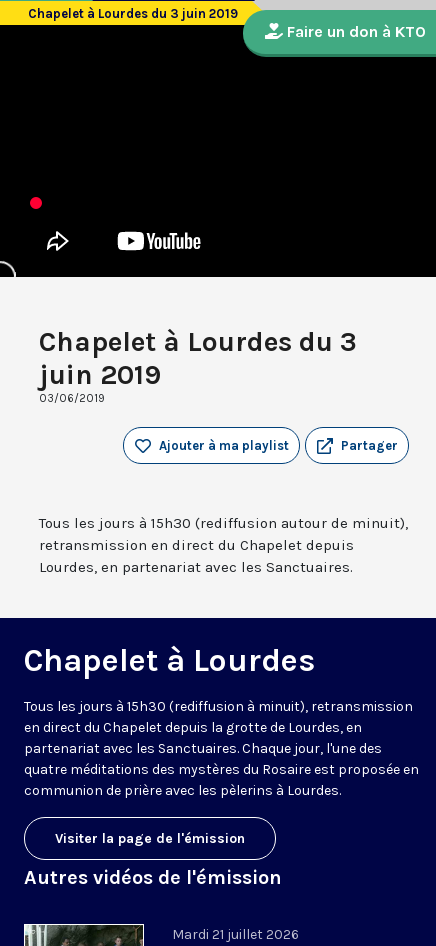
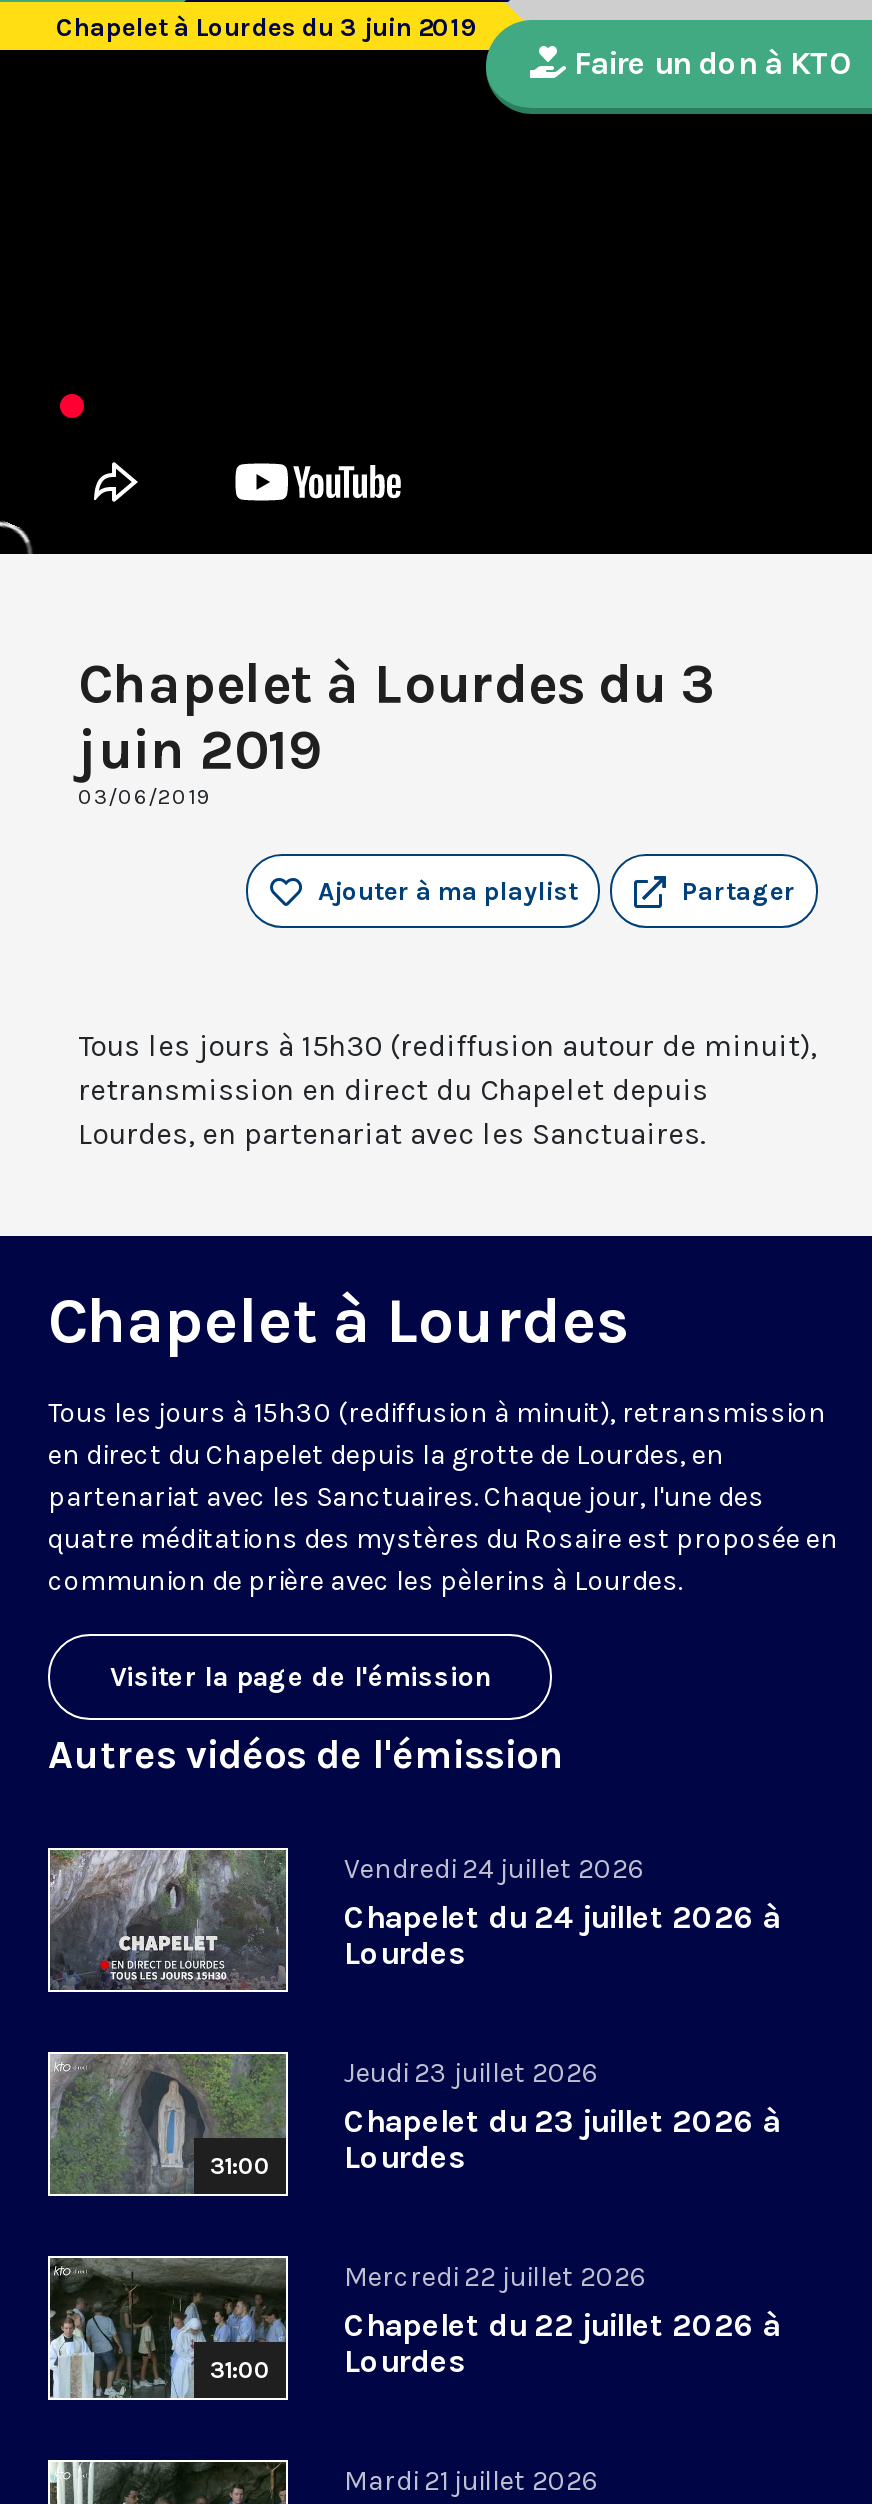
none -> [48,1848,780,1994] [image] | Vendredi 24 juillet 2026 | Chapelet du 24 juillet 2026 à | Lourdes
none -> [48,2050,286,2198] [image] | 31:00
none -> [48,2246,288,2402] [image] | 31:00
none -> [344,2056,780,2176] Jeudi 23 juillet 2026 | Chapelet du 23 juillet 2026 à | Lourdes
none -> [344,2260,780,2380] Mercredi 22 juillet 2026 | Chapelet du 22 juillet 2026 à | Lourdes

